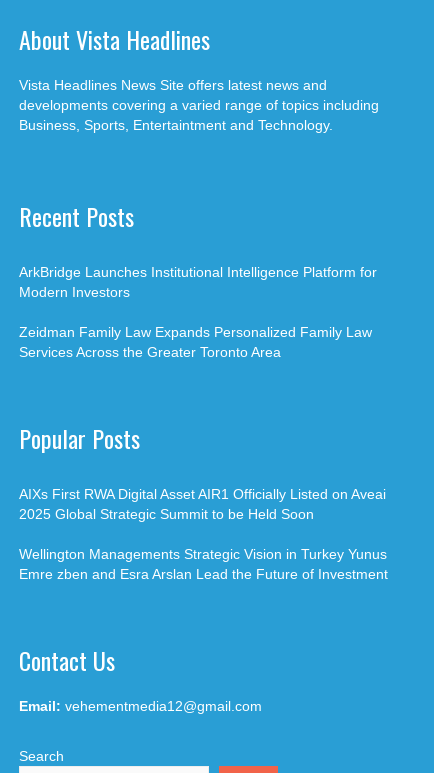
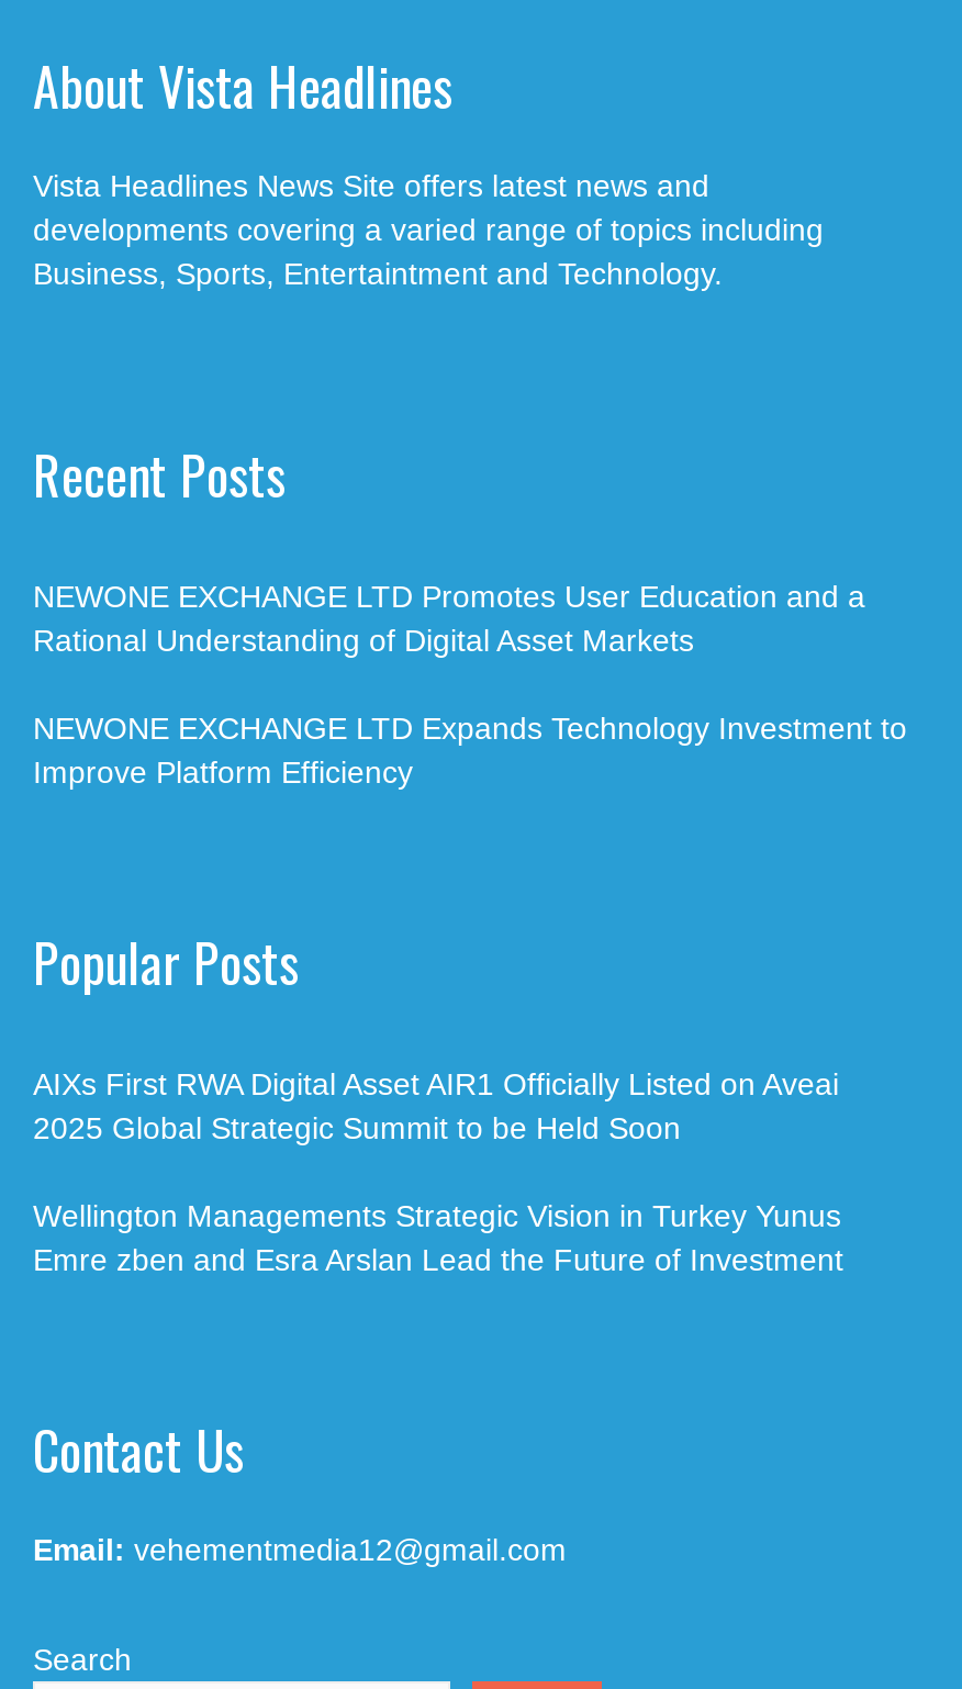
[19,264,377,300] ArkBridge Launches Institutional Intelligence Platform for | Modern Investors -> [33,578,865,657] NEWONE EXCHANGE LTD Promotes User Education and a | Rational Understanding of Digital Asset Markets
[19,324,372,360] Zeidman Family Law Expands Personalized Family Law | Services Across the Greater Toronto Area -> [33,710,907,789] NEWONE EXCHANGE LTD Expands Technology Investment to | Improve Platform Efficiency

